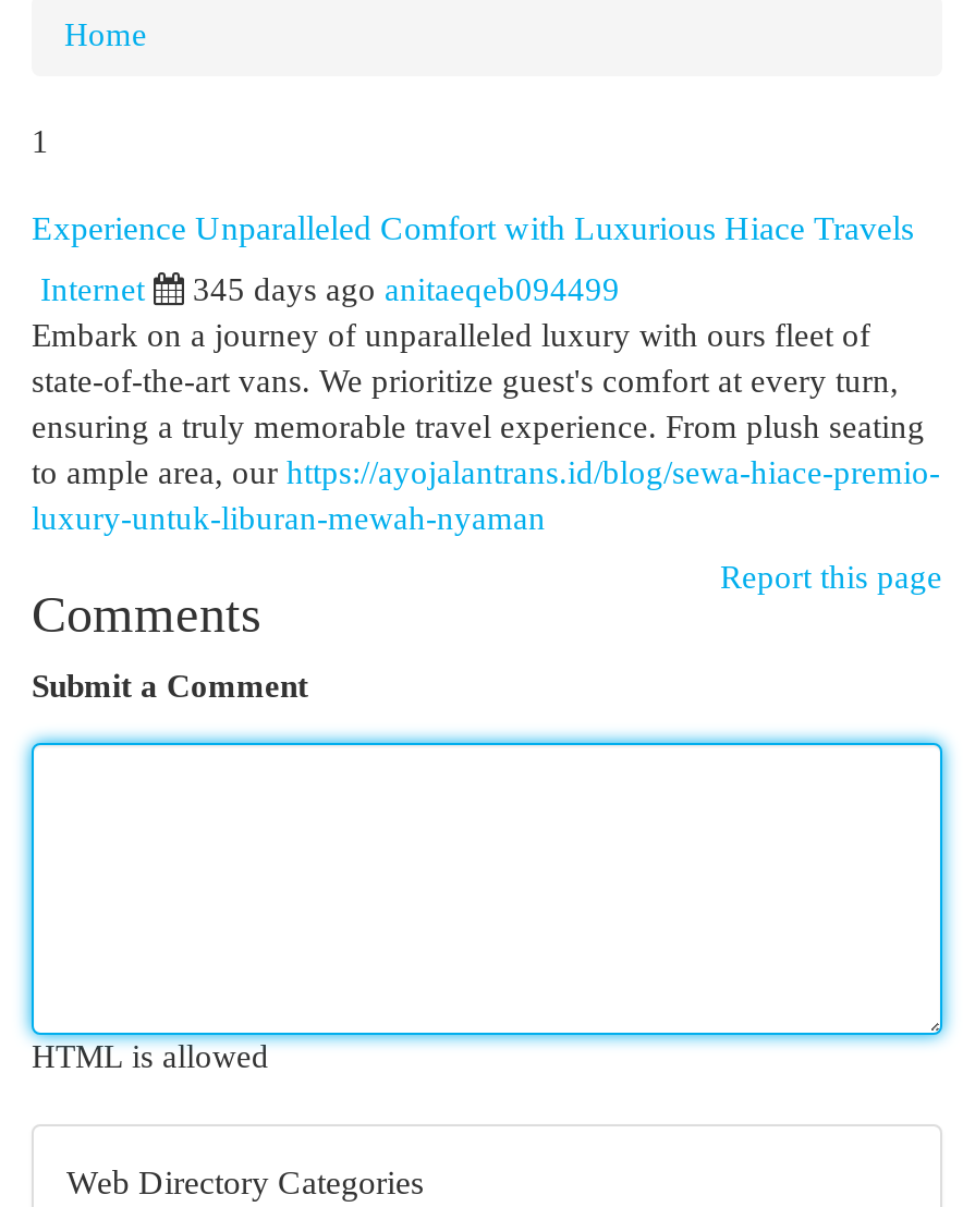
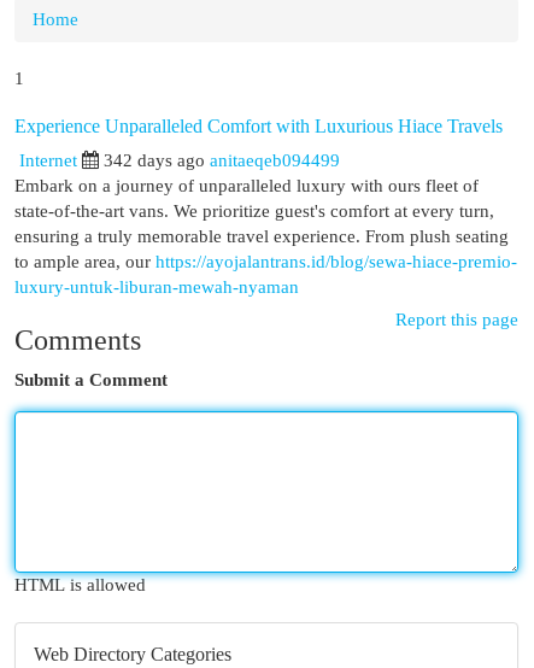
[193,272,620,307] 345 days ago anitaeqeb094499 -> [104,151,340,170] 342 days ago anitaeqeb094499

